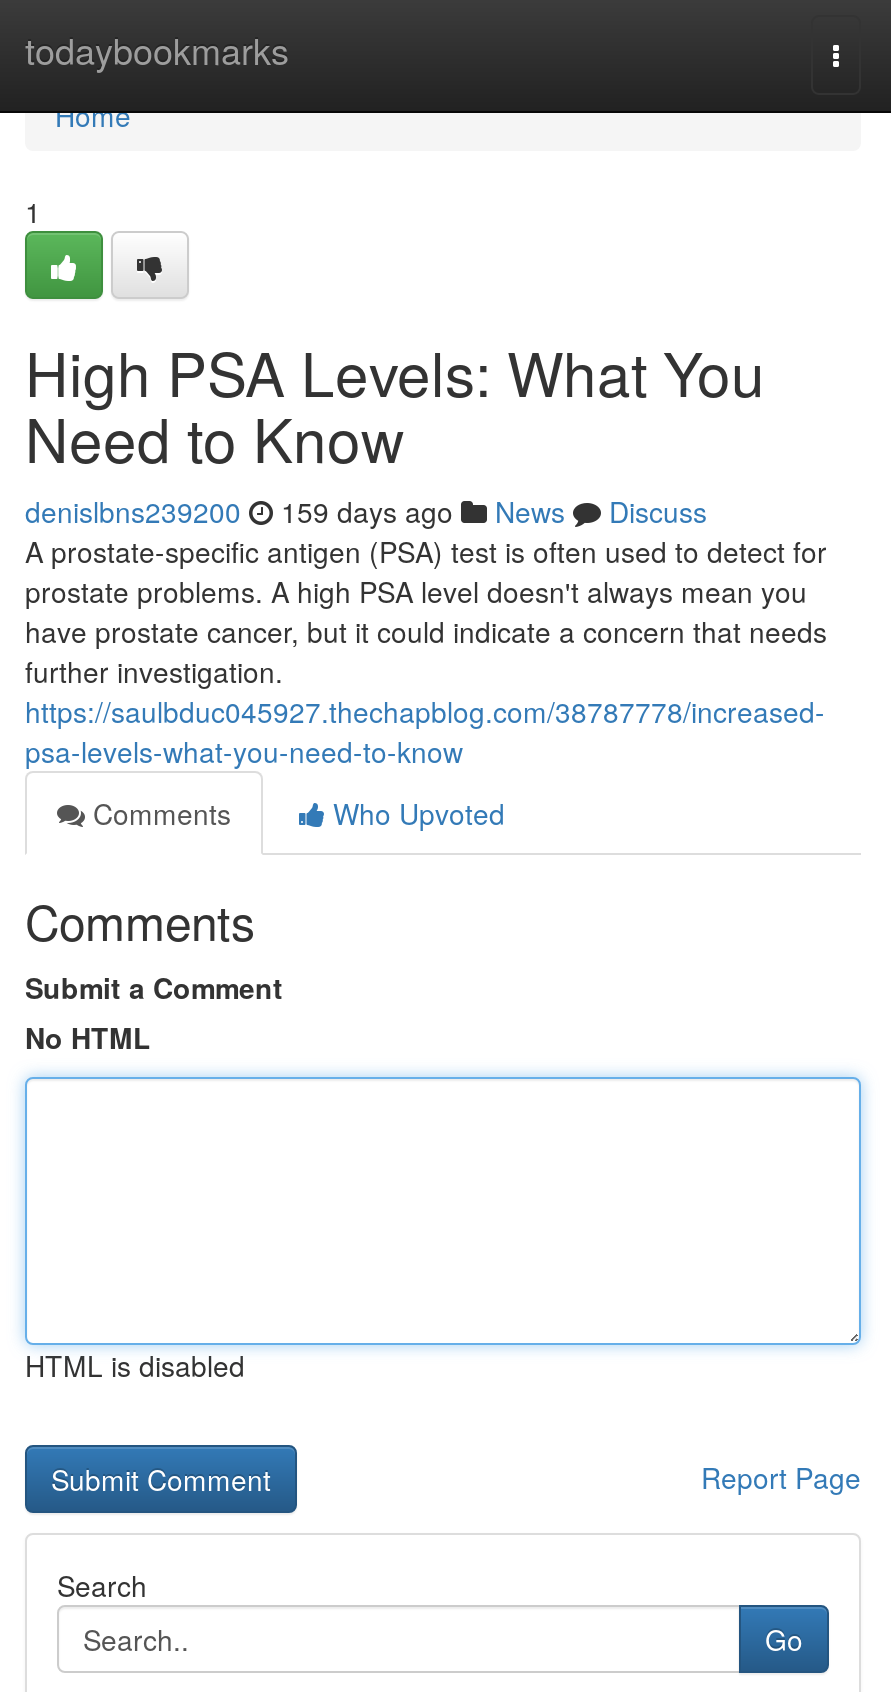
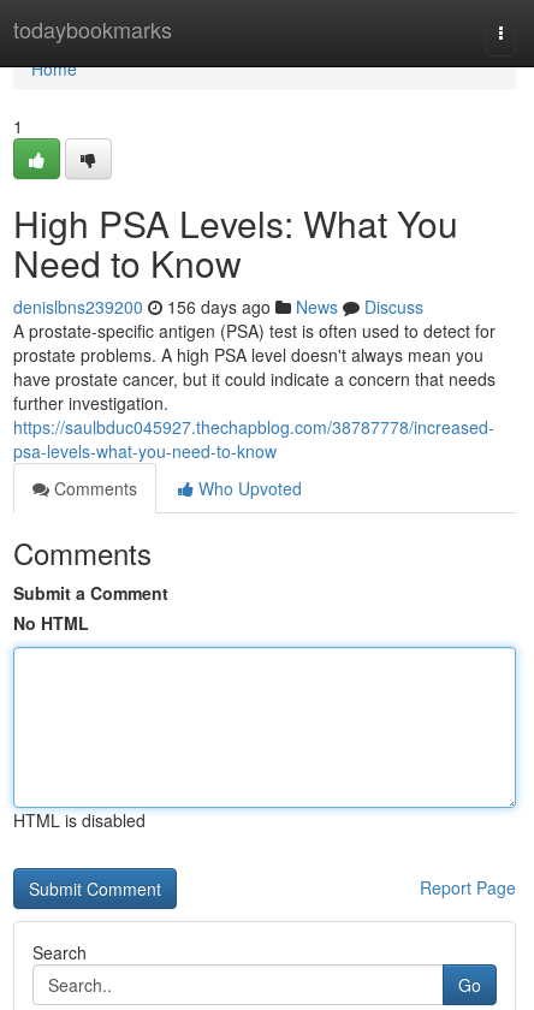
[25,491,707,531] denislbns239200 159 days ago News Discuss -> [13,295,423,319] denislbns239200 156 days ago News Discuss

